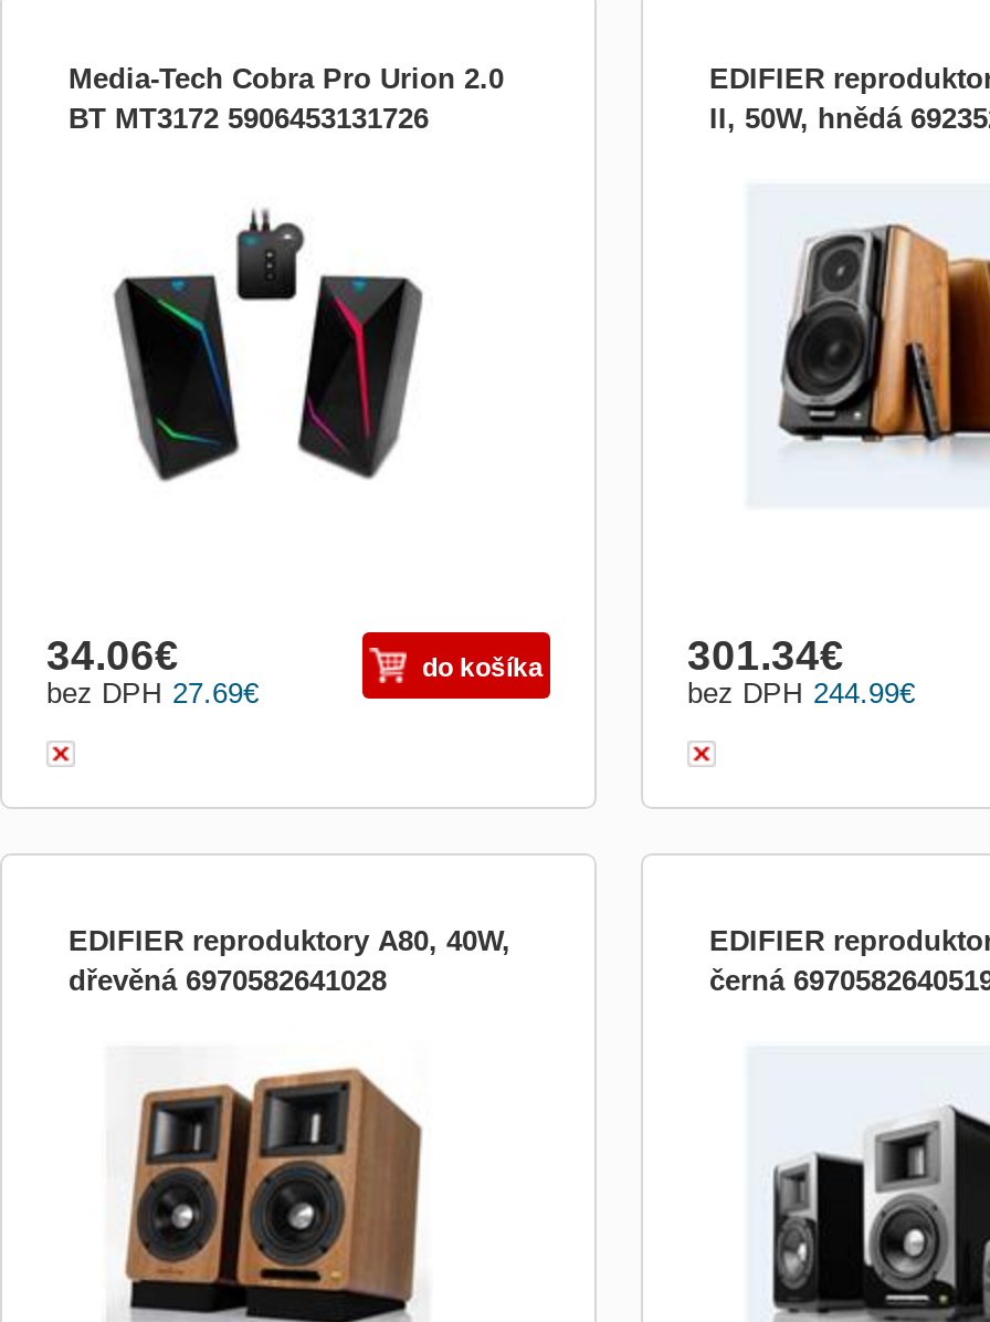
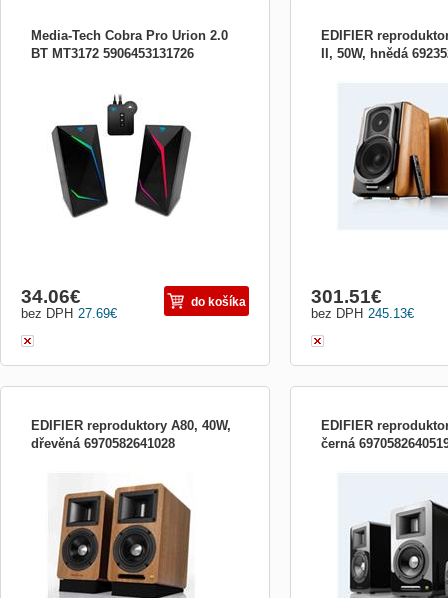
[687,632,844,679] 301.34€ -> [311,286,382,307] 301.51€
[687,676,915,710] bez DPH 244.99€ -> [311,306,414,321] bez DPH 245.13€

